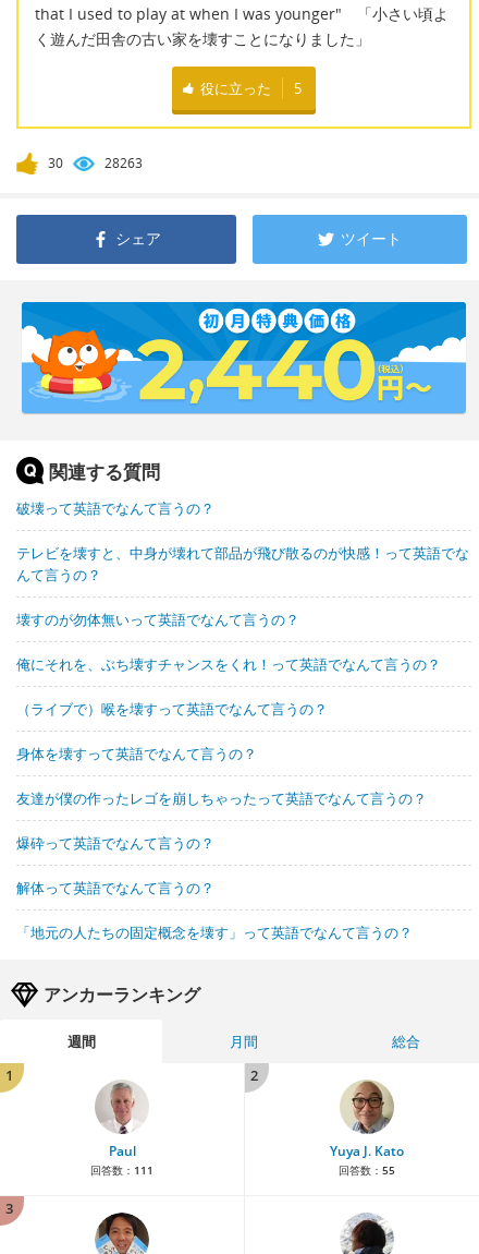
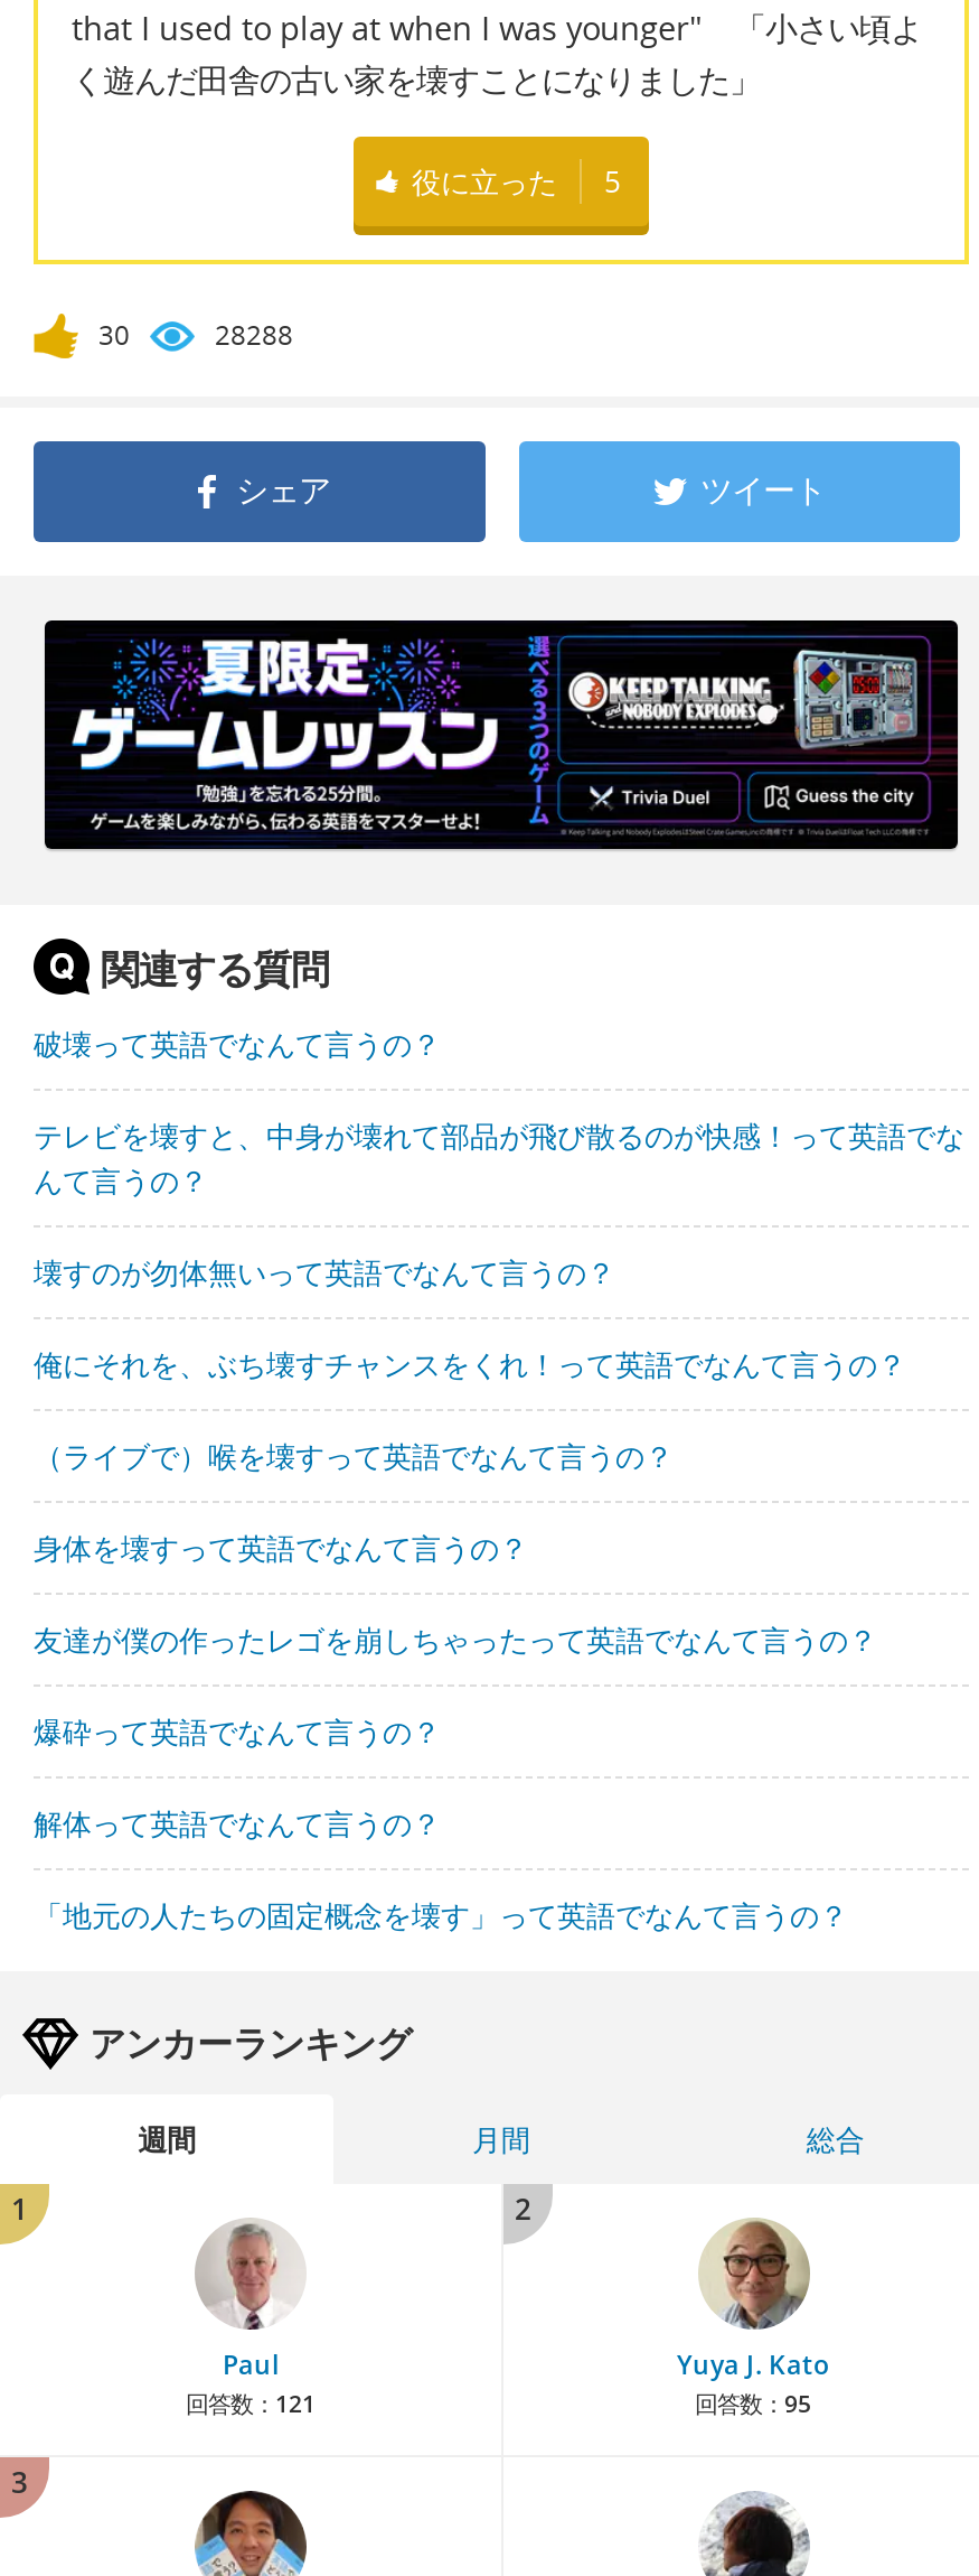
[105,154,143,173] 28263 -> [215,316,293,354] 28288
[21,301,467,414] [image] -> [43,618,960,851] [image]
[90,1163,153,1178] 回答数：111 -> [186,2388,316,2420] 回答数：121
[338,1163,395,1178] 回答数：55 -> [695,2388,811,2420] 回答数：95

